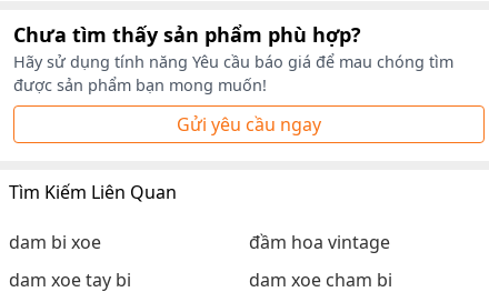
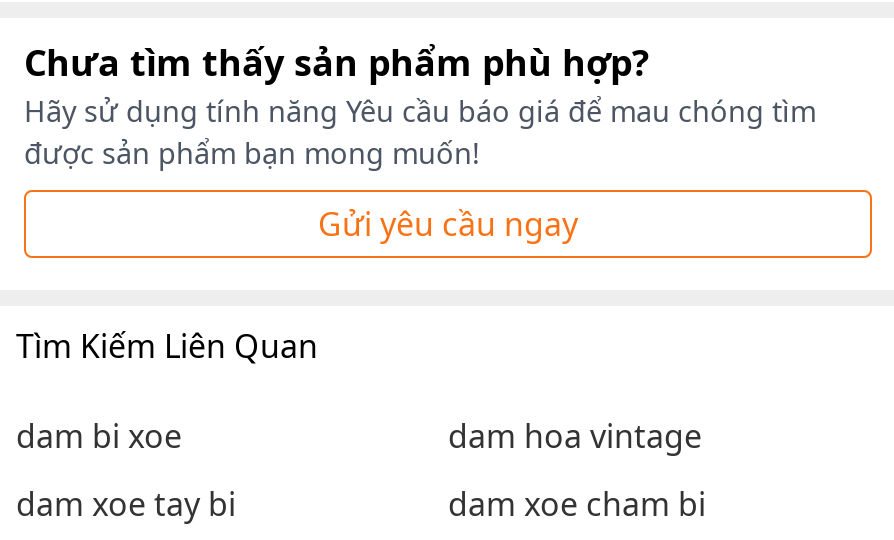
[249,230,390,254] đầm hoa vintage -> [448,414,702,458] dam hoa vintage

